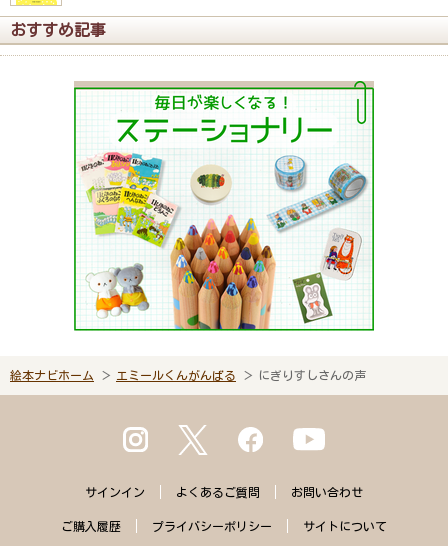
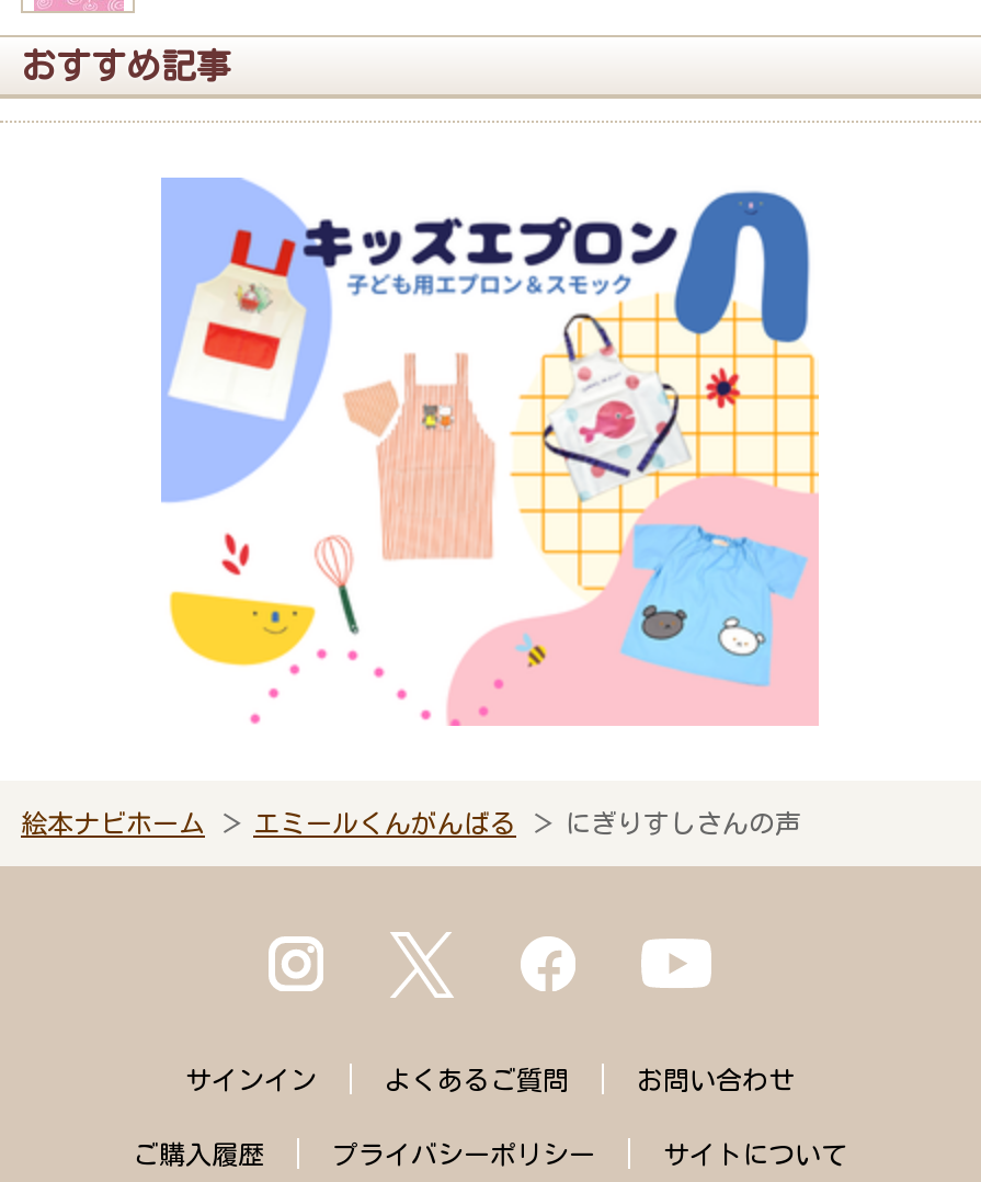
[73,80,375,332] [image] -> [161,178,819,728] [image]

